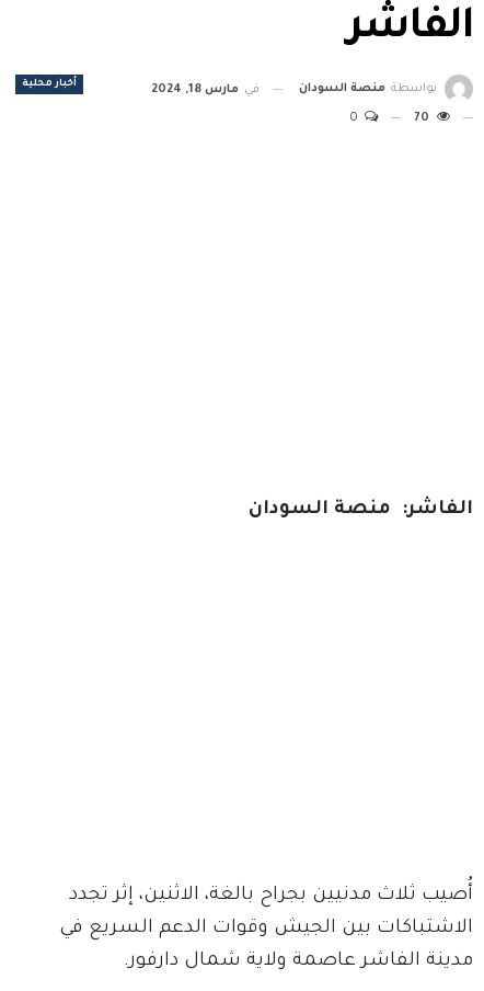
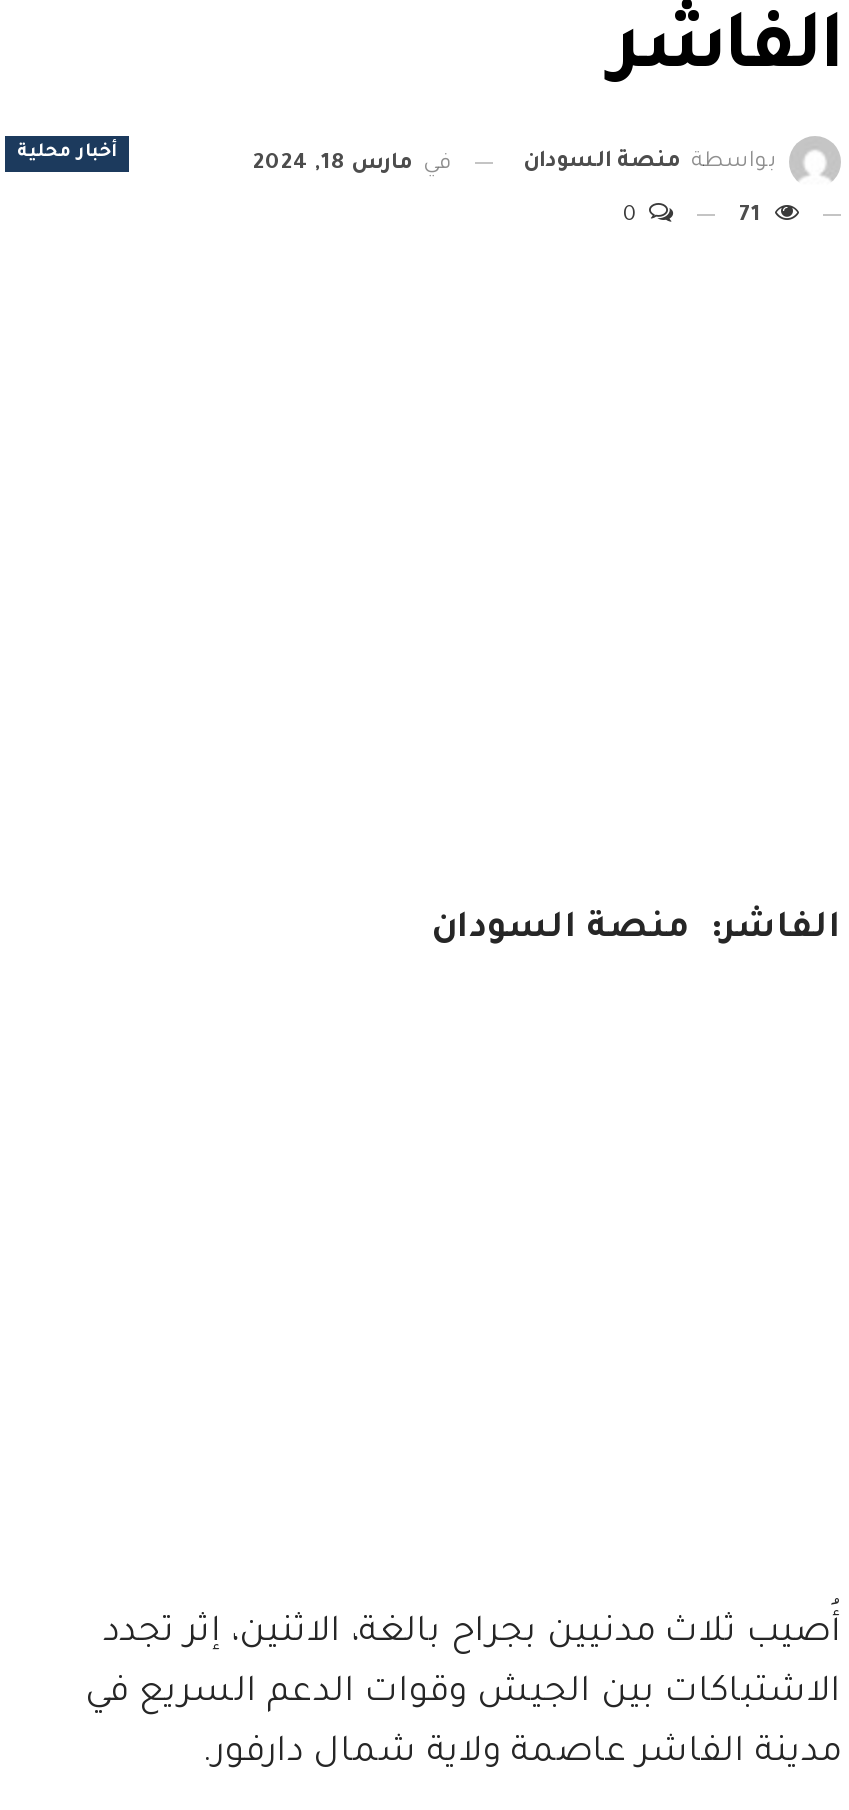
[414,111,429,125] 70 -> [739,203,761,227] 71

